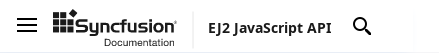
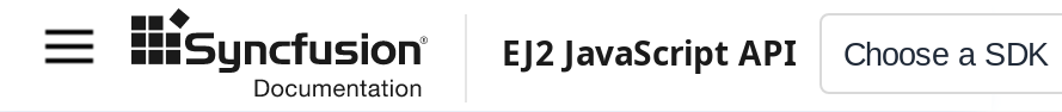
none -> [843,36,1049,71] Choose a SDK

